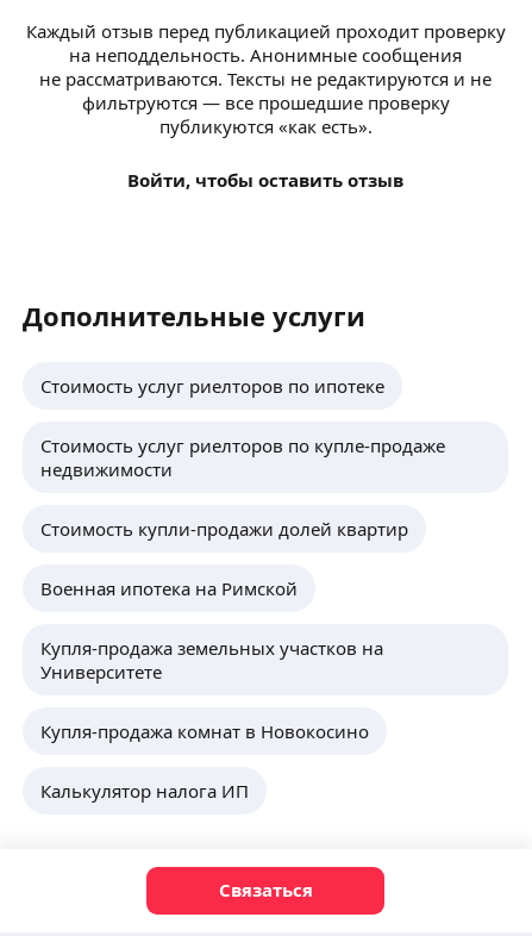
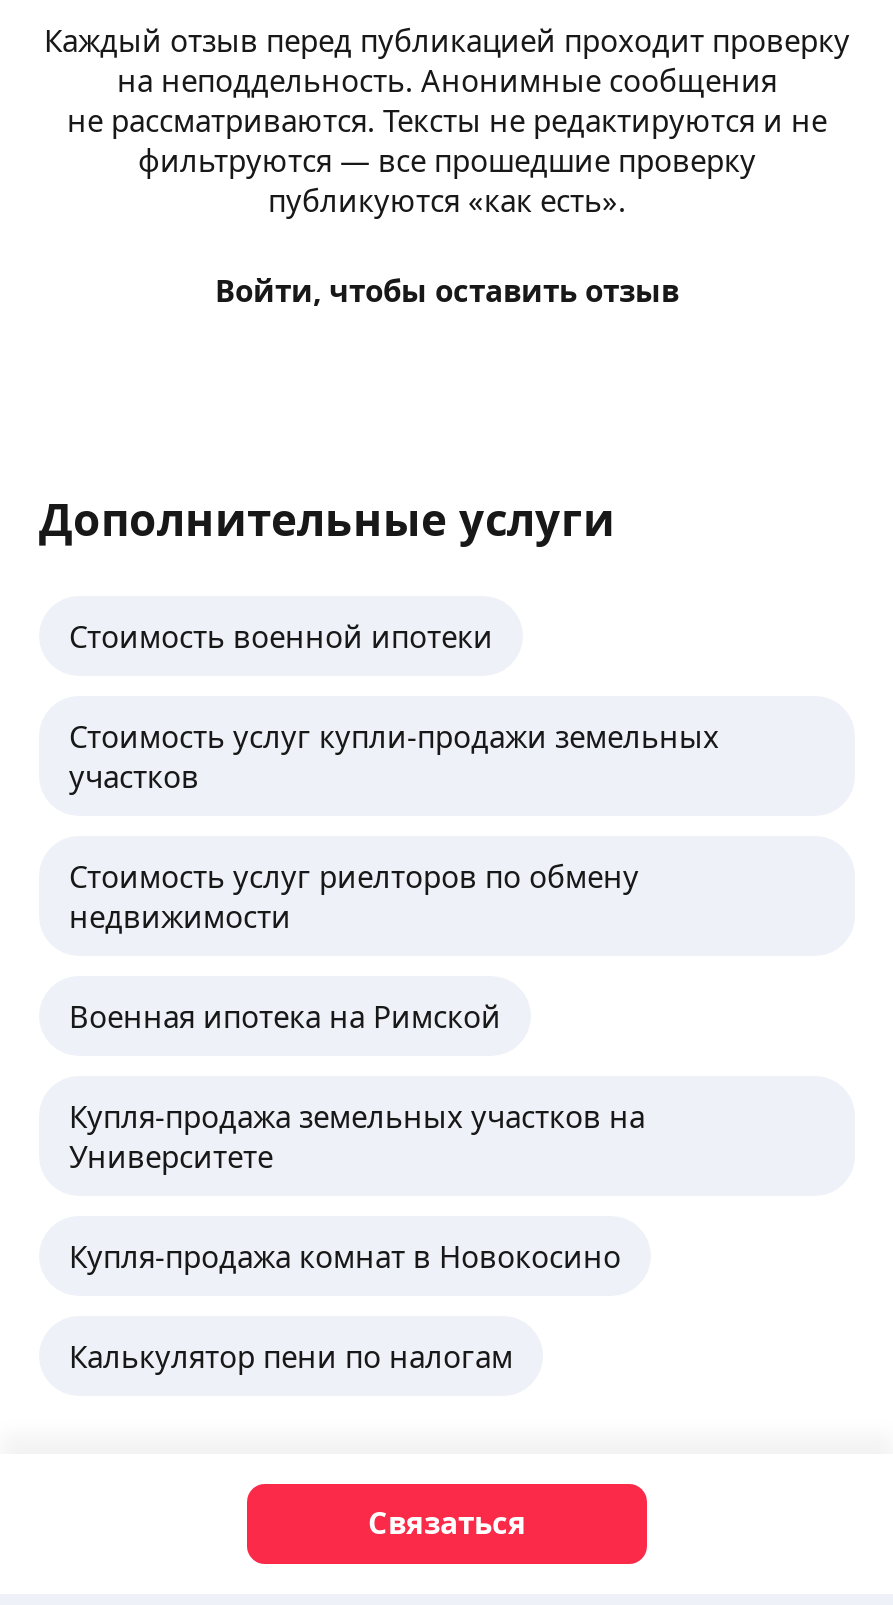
[40,373,445,457] Стоимость услуг риелторов по ипотеке | Стоимость услуг риелторов по купле-продаже -> [69,615,719,895] Стоимость военной ипотеки | Стоимость услуг купли-продажи земельных | участков | Стоимость услуг риелторов по обмену
moved [40,457,173,481] -> [69,895,291,935]: недвижимости
[40,516,408,540] Стоимость купли-продажи долей квартир -> none
[40,778,249,802] Калькулятор налога ИП -> [69,1335,513,1375] Калькулятор пени по налогам

